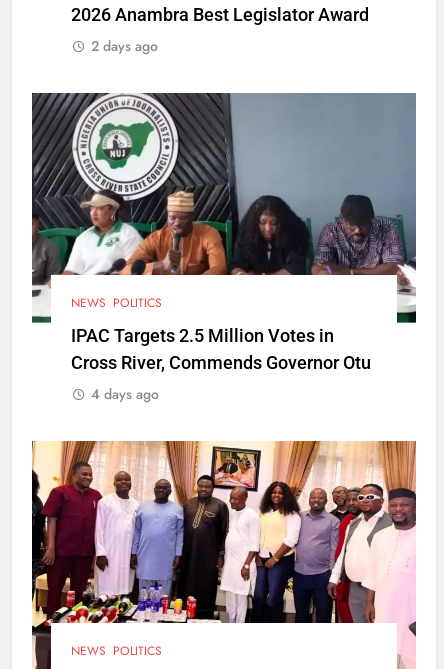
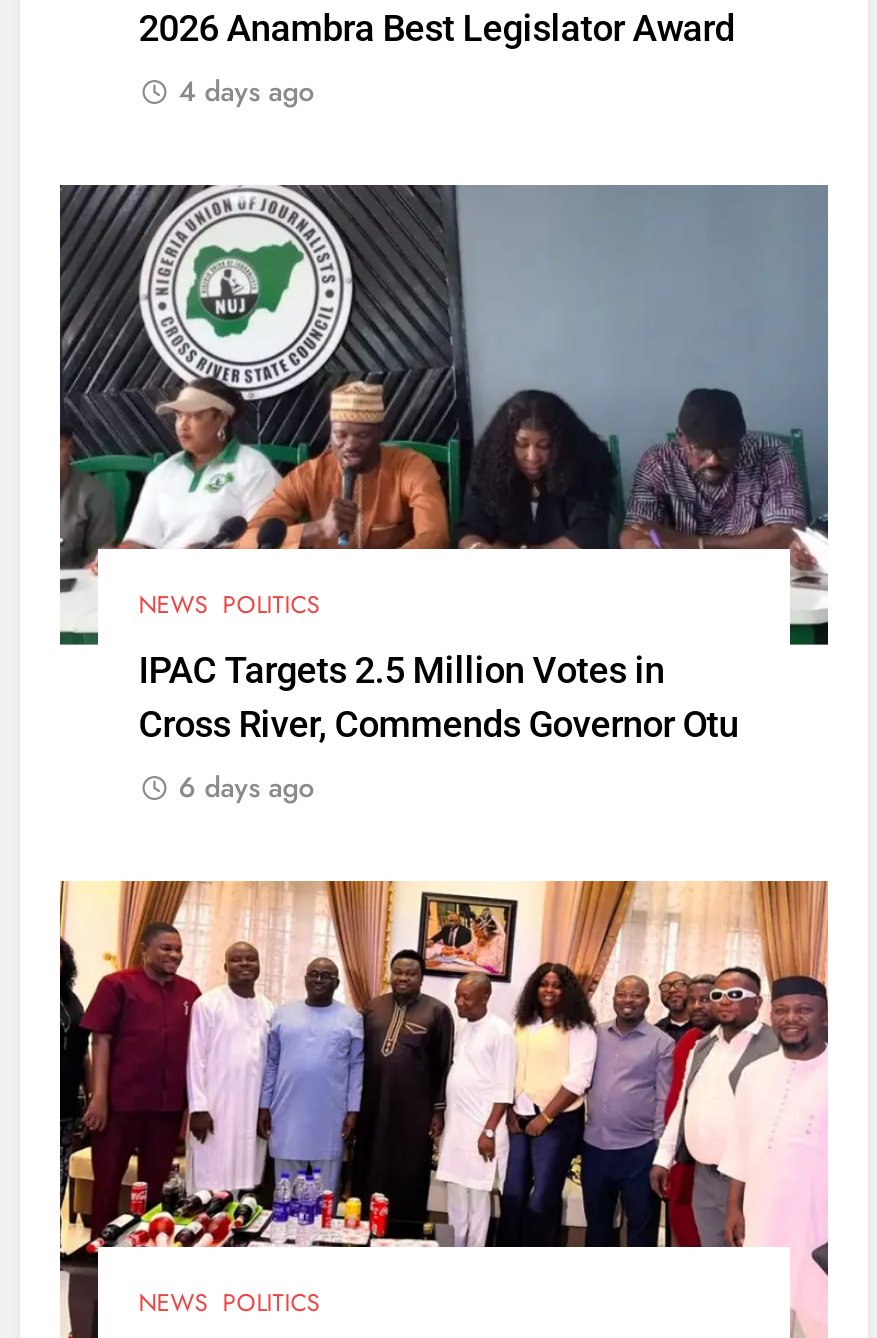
[91,35,158,55] 2 days ago -> [178,71,314,111] 4 days ago
[91,384,159,404] 4 days ago -> [178,768,314,808] 6 days ago

